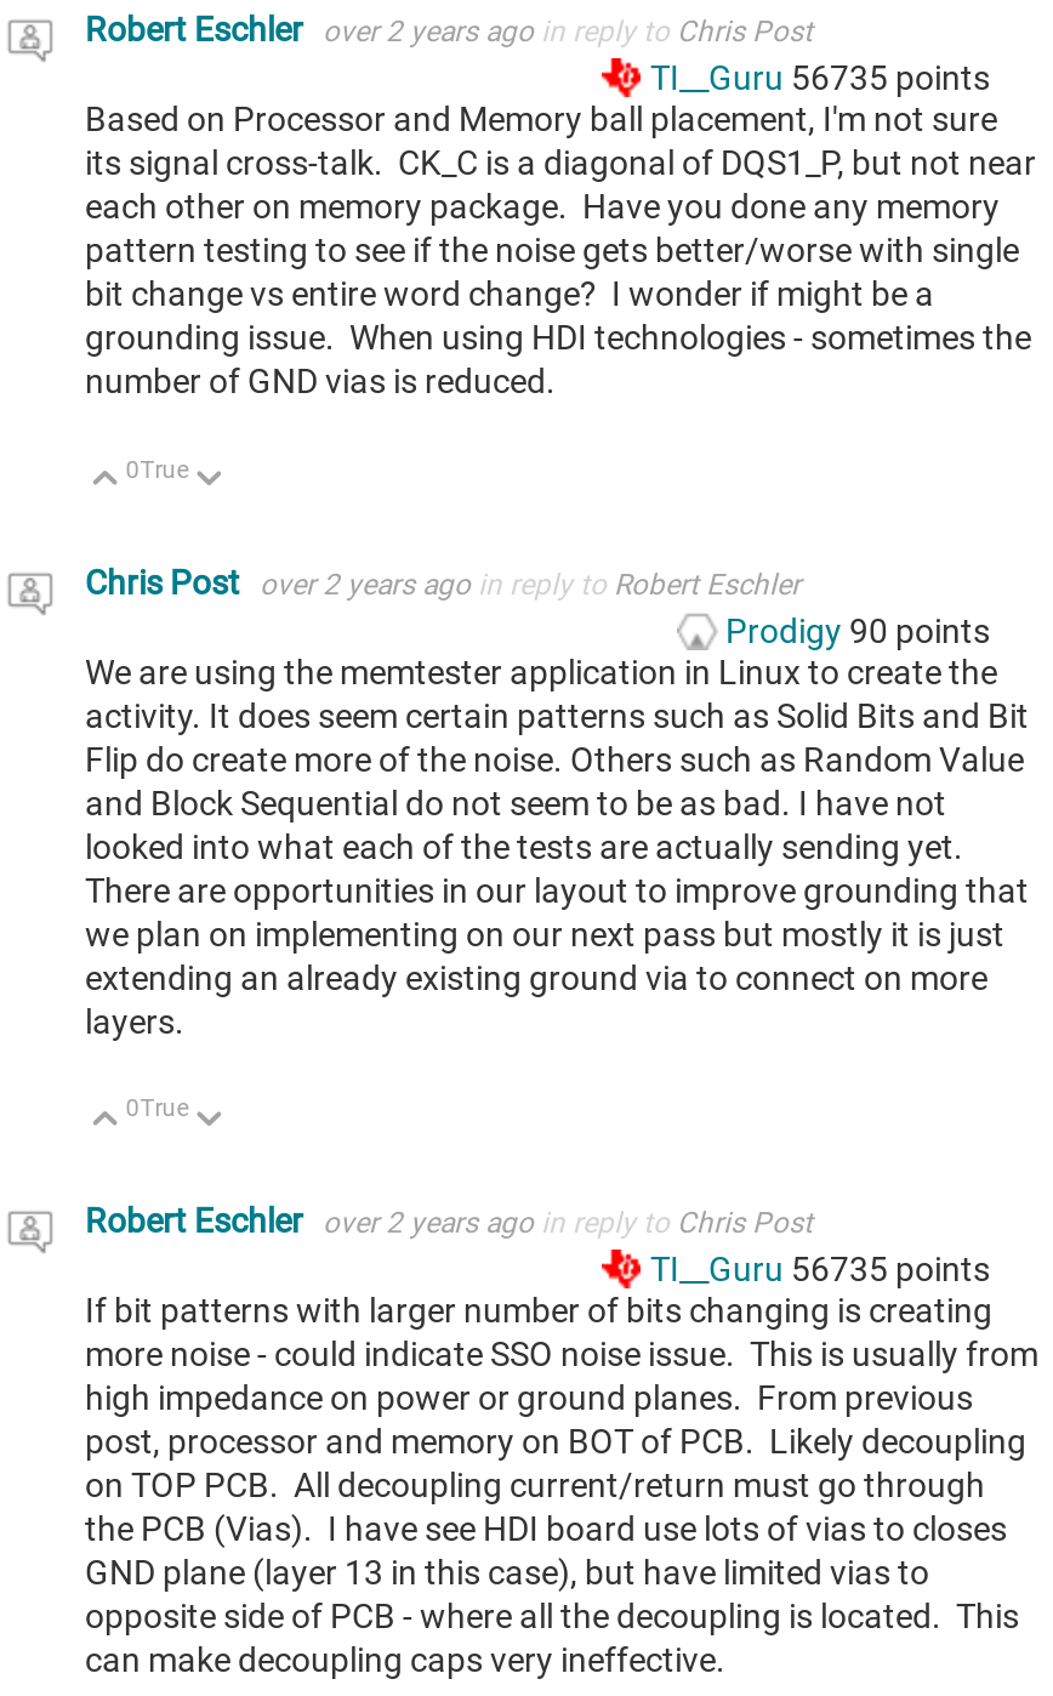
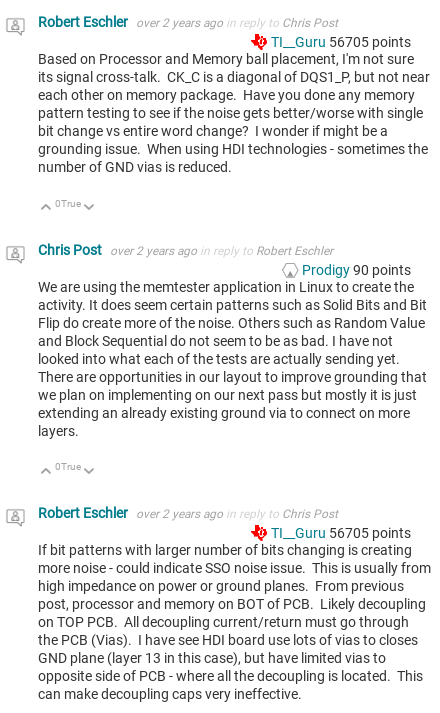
[650,59,990,98] TI__Guru 56735 points -> [271,34,411,50] TI__Guru 56705 points
[650,1250,990,1289] TI__Guru 56735 points -> [271,525,411,541] TI__Guru 56705 points

